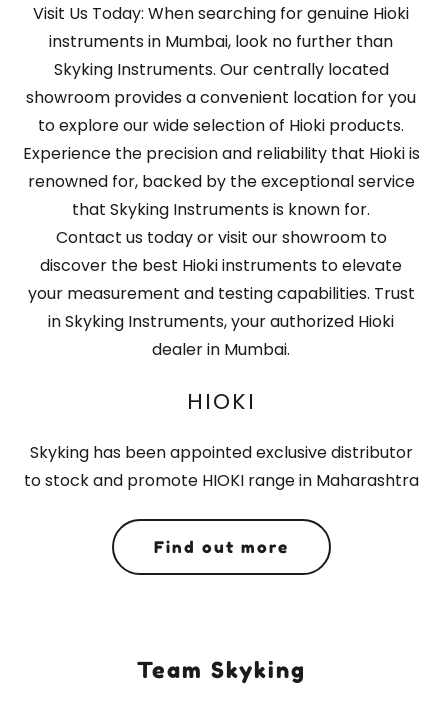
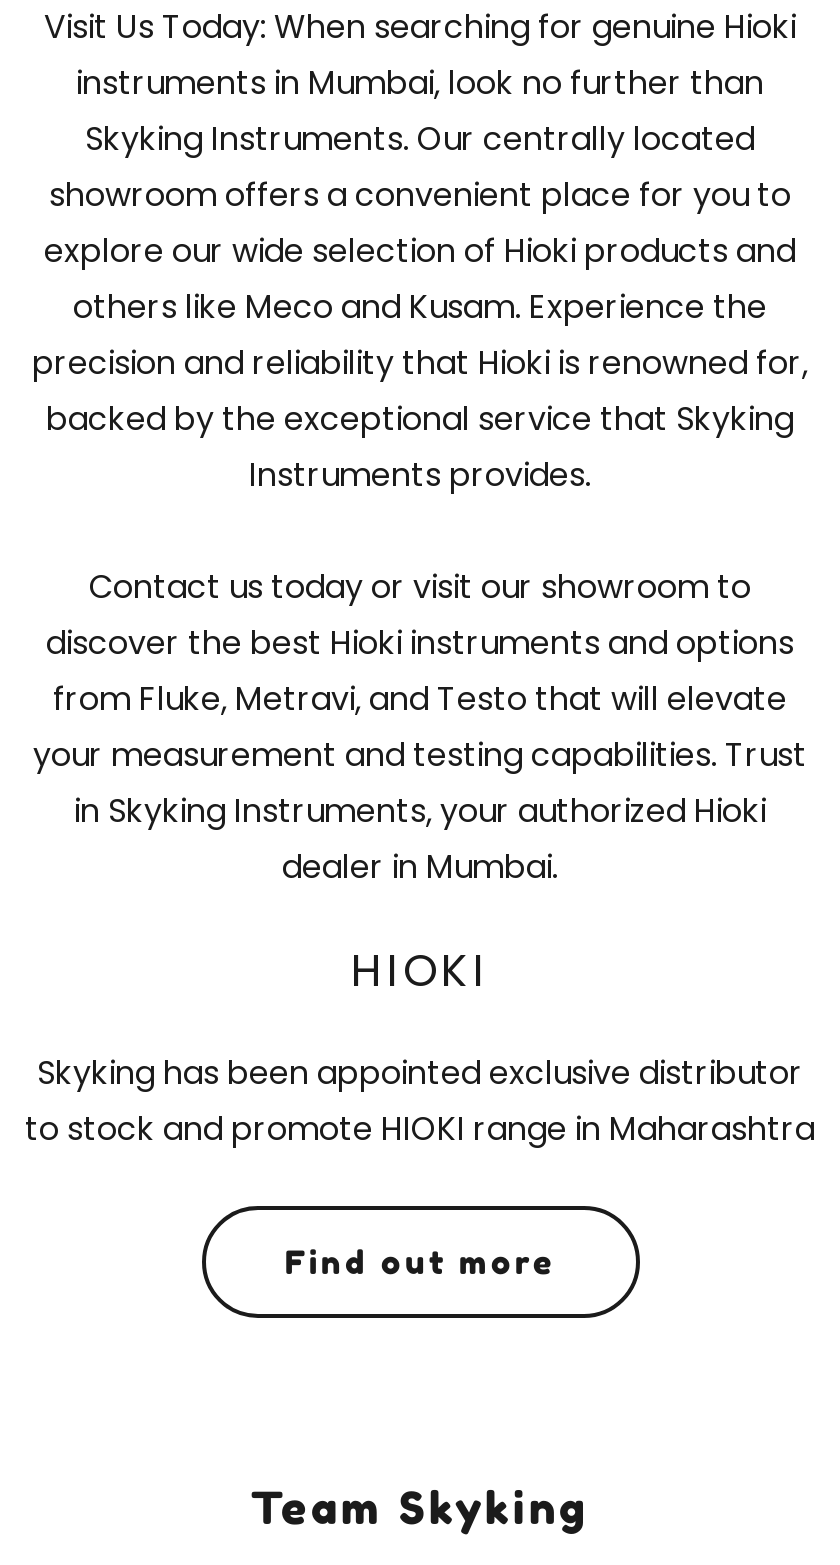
[22,86,419,221] showroom provides a convenient location for you | to explore our wide selection of Hioki products. | Experience the precision and reliability that Hioki is | renowned for, backed by the exceptional service | that Skyking Instruments is known for. -> [32,173,808,499] showroom offers a convenient place for you to | explore our wide selection of Hioki products and | others like Meco and Kusam. Experience the | precision and reliability that Hioki is renowned for, | backed by the exceptional service that Skyking | Instruments provides.
[40,254,402,277] discover the best Hioki instruments to elevate -> [46,621,794,723] discover the best Hioki instruments and options | from Fluke, Metravi, and Testo that will elevate

